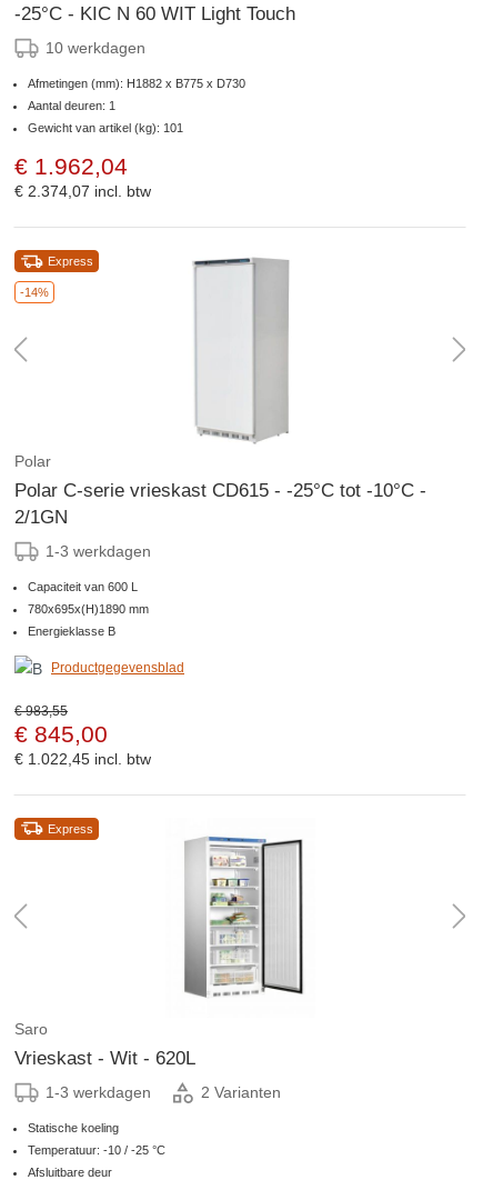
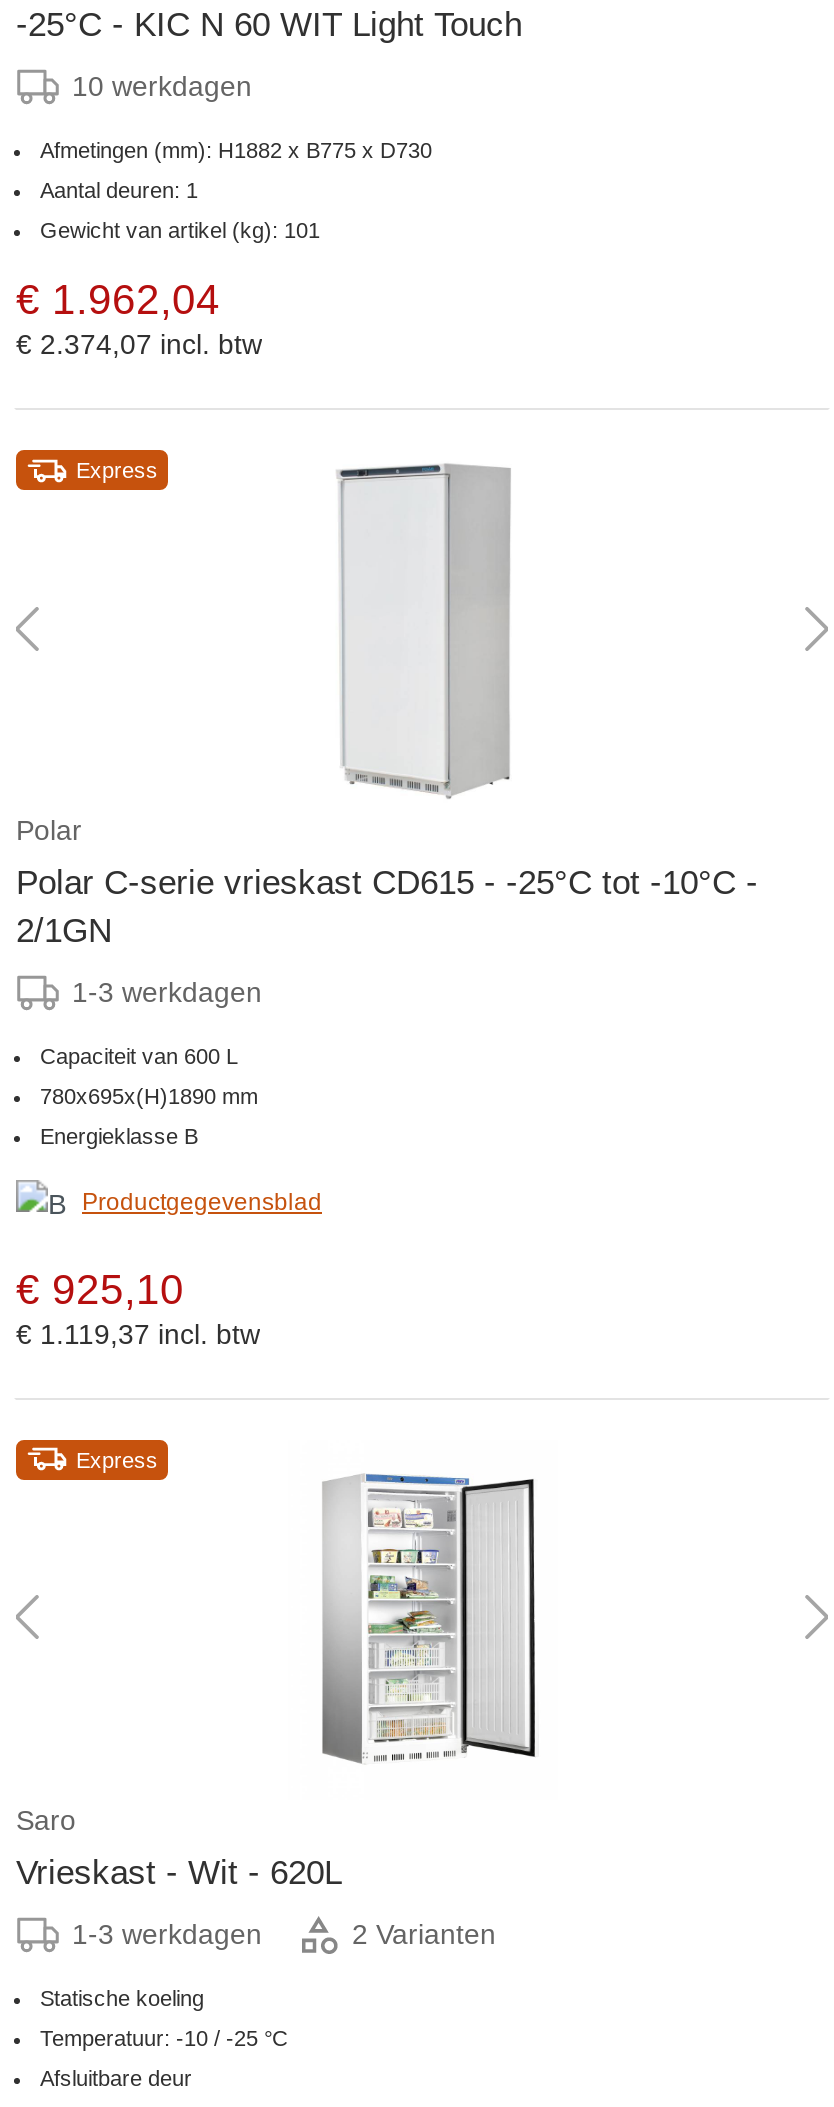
[20,286,49,299] -14% -> none
[14,703,151,767] € 983,55 | € 845,00 | € 1.022,45 incl. btw -> [16,1265,260,1349] € 925,10 | € 1.119,37 incl. btw

